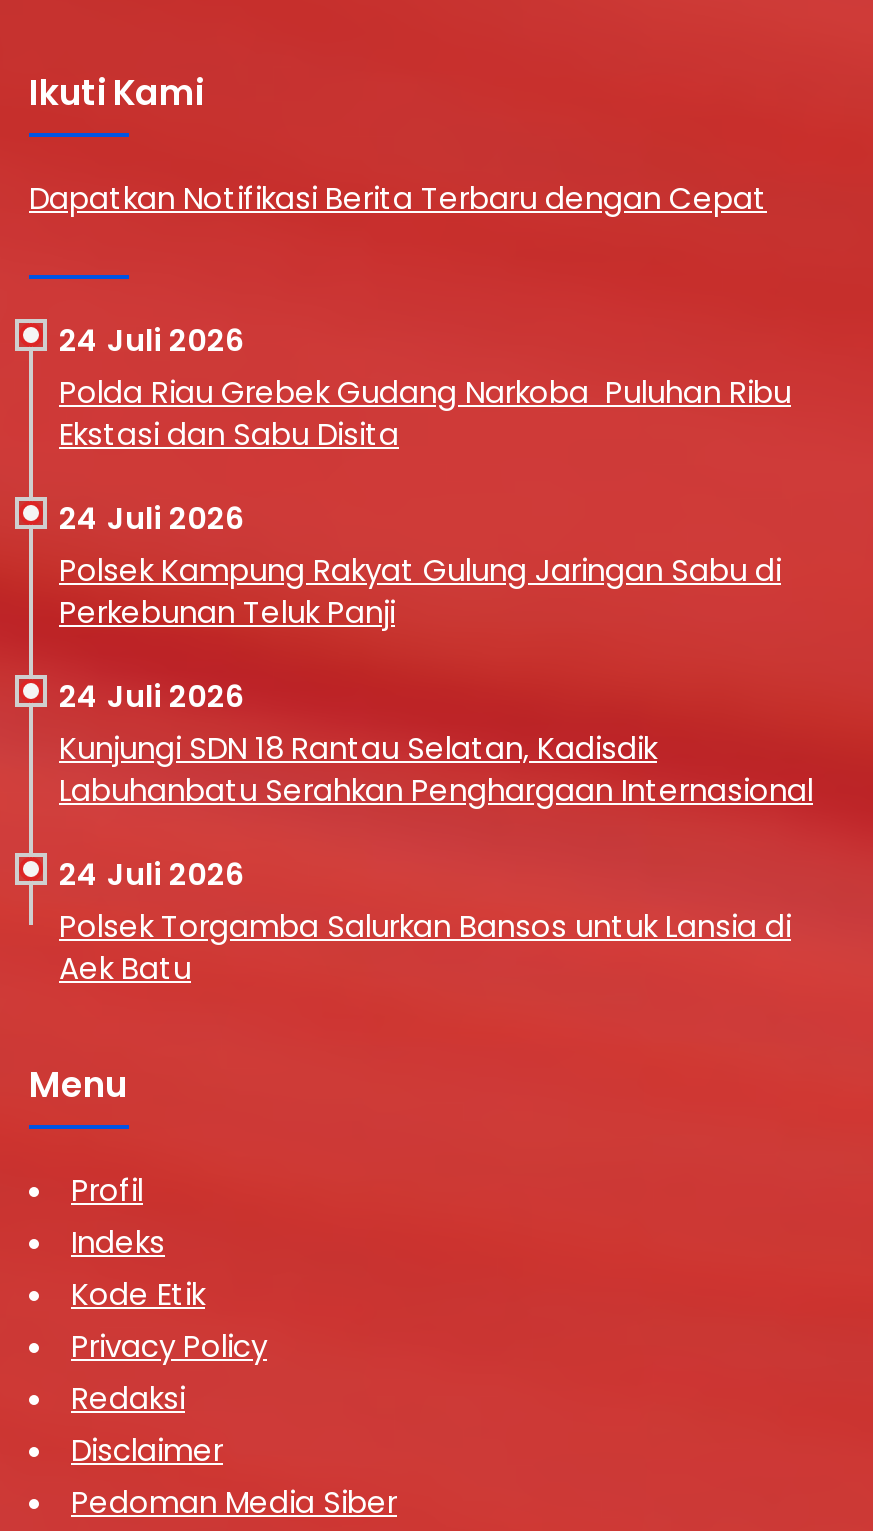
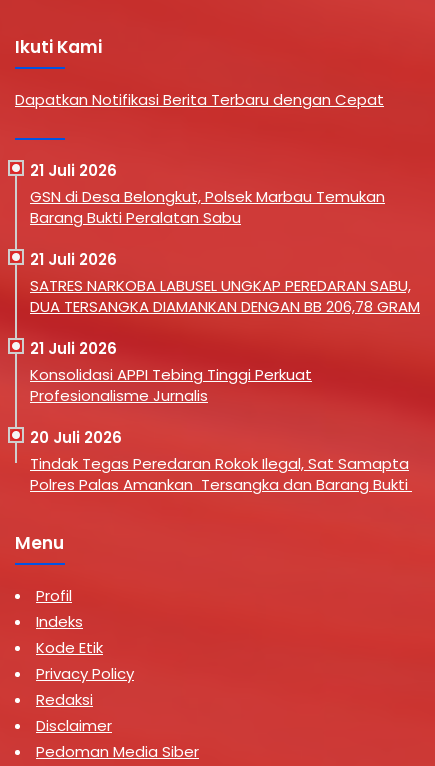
[59,320,791,456] 24 Juli 2026 | Polda Riau Grebek Gudang Narkoba Puluhan Ribu | Ekstasi dan Sabu Disita -> [30,160,385,228] 21 Juli 2026 | GSN di Desa Belongkut, Polsek Marbau Temukan | Barang Bukti Peralatan Sabu
[59,498,781,634] 24 Juli 2026 | Polsek Kampung Rakyat Gulung Jaringan Sabu di | Perkebunan Teluk Panji -> [30,249,420,317] 21 Juli 2026 | SATRES NARKOBA LABUSEL UNGKAP PEREDARAN SABU, | DUA TERSANGKA DIAMANKAN DENGAN BB 206,78 GRAM
[59,676,813,812] 24 Juli 2026 | Kunjungi SDN 18 Rantau Selatan, Kadisdik | Labuhanbatu Serahkan Penghargaan Internasional -> [30,338,312,406] 21 Juli 2026 | Konsolidasi APPI Tebing Tinggi Perkuat | Profesionalisme Jurnalis
[59,854,791,990] 24 Juli 2026 | Polsek Torgamba Salurkan Bansos untuk Lansia di | Aek Batu -> [30,427,412,495] 20 Juli 2026 | Tindak Tegas Peredaran Rokok Ilegal, Sat Samapta | Polres Palas Amankan Tersangka dan Barang Bukti

